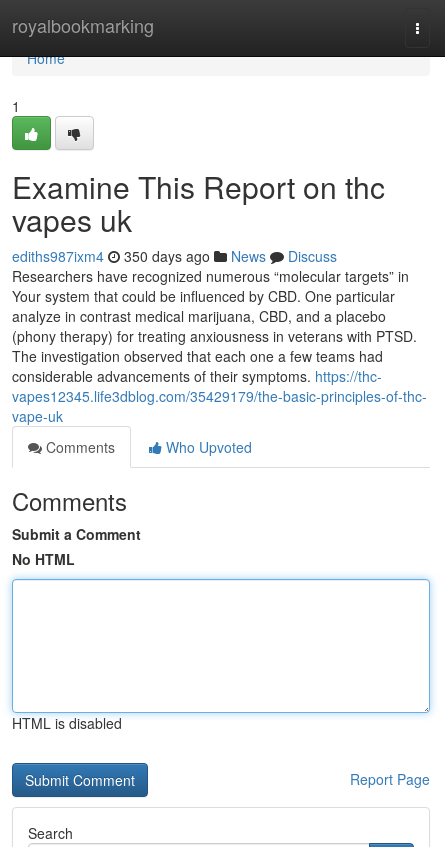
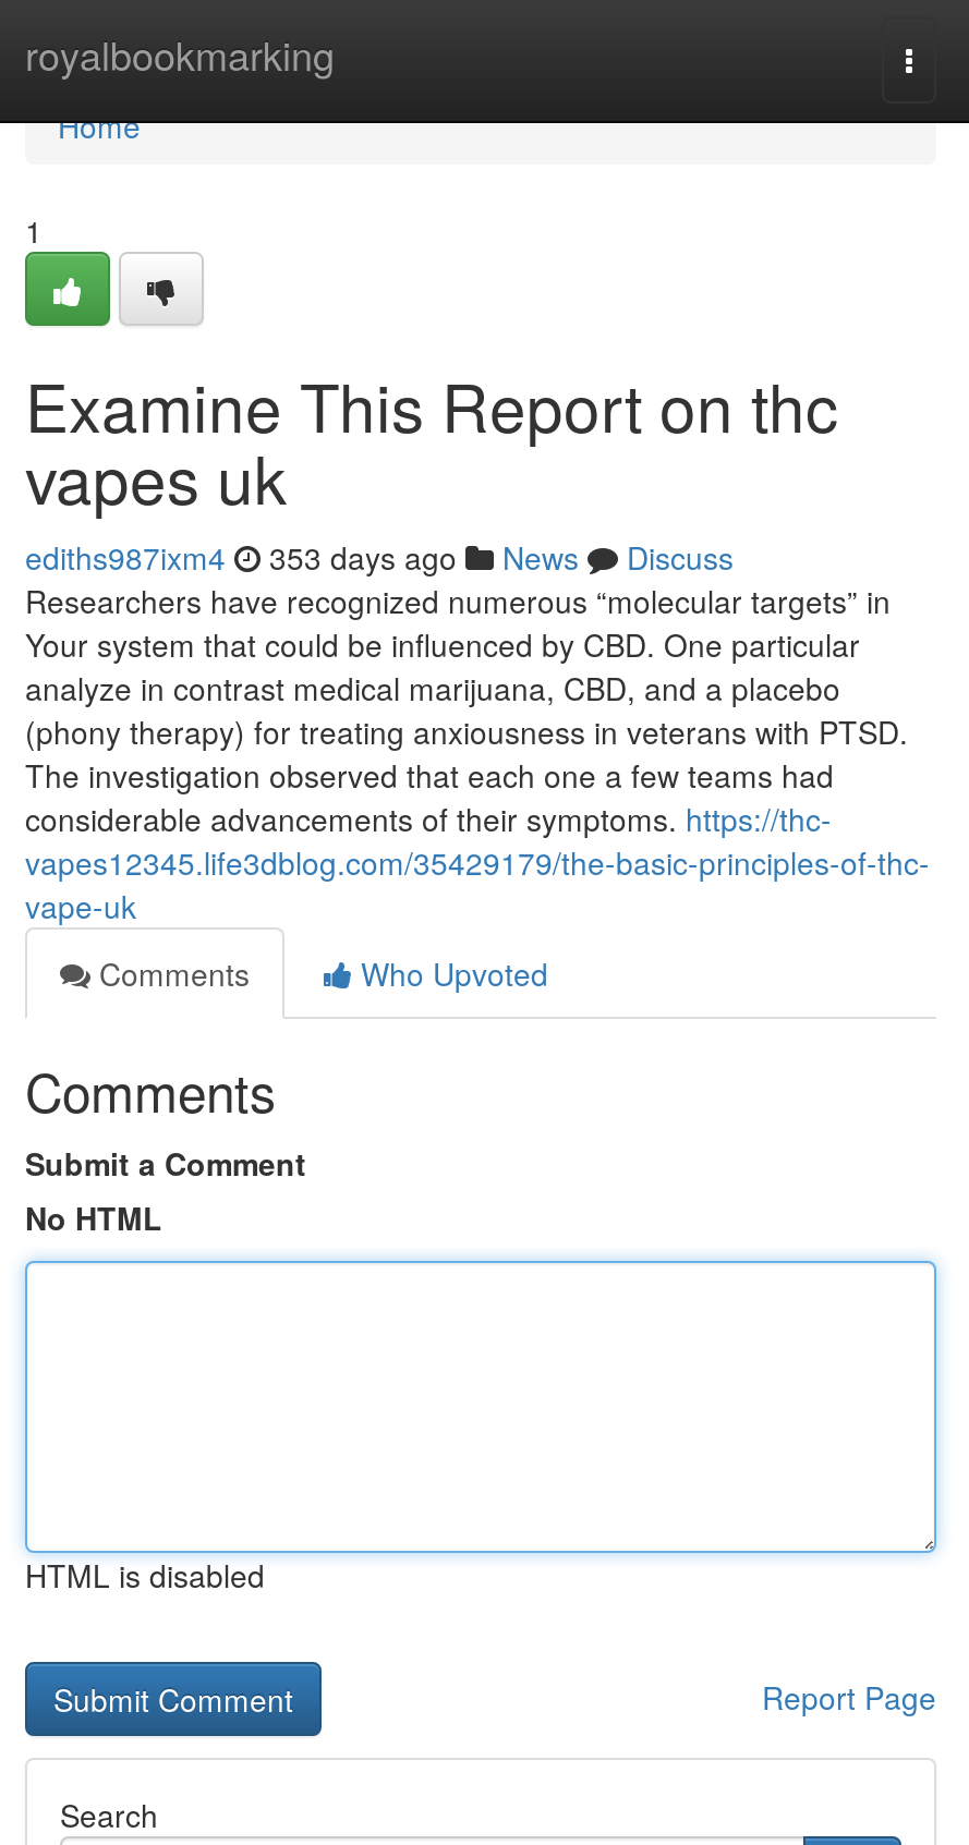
[12,246,337,266] ediths987ixm4 350 days ago News Discuss -> [25,535,734,579] ediths987ixm4 353 days ago News Discuss

